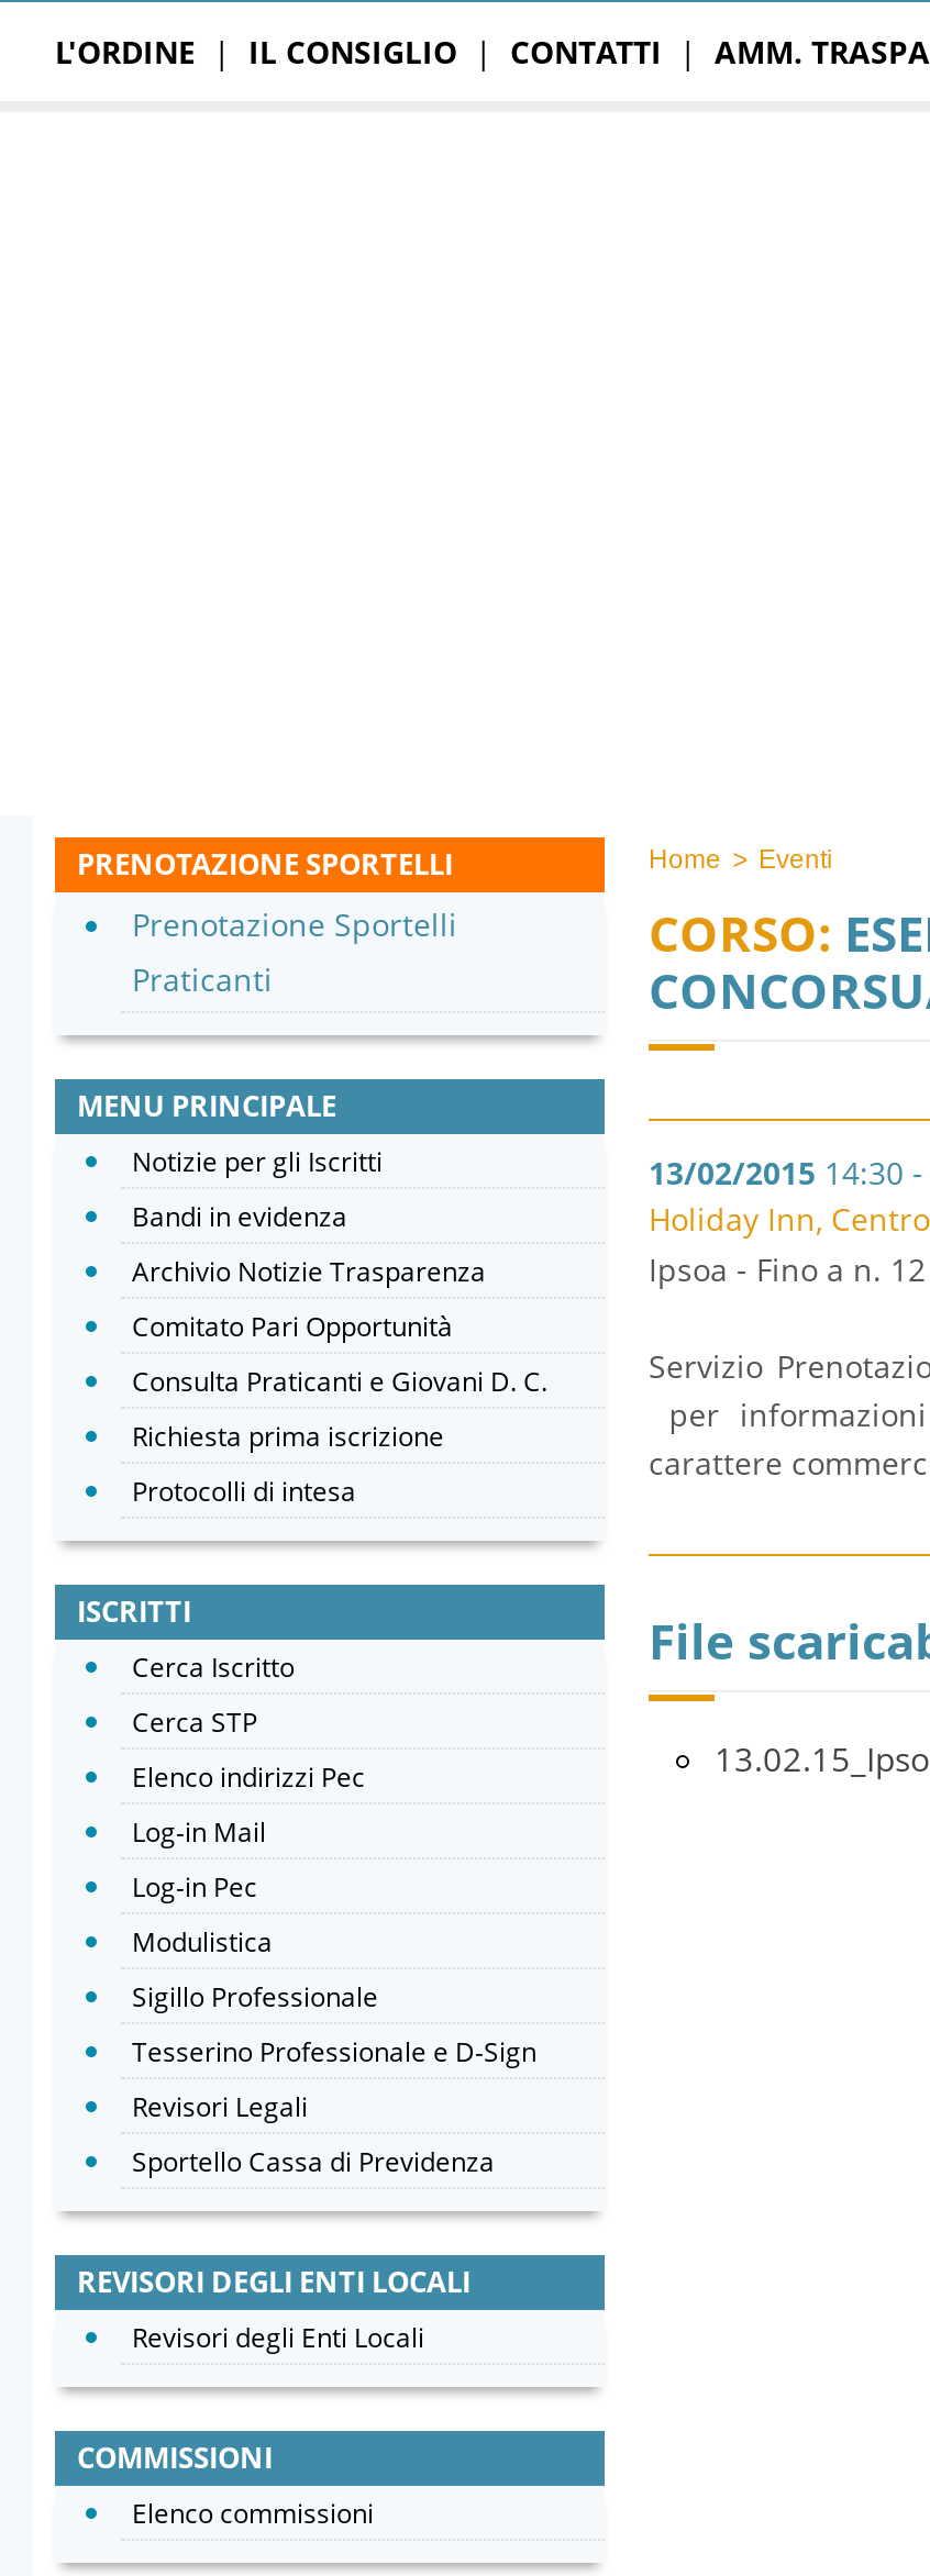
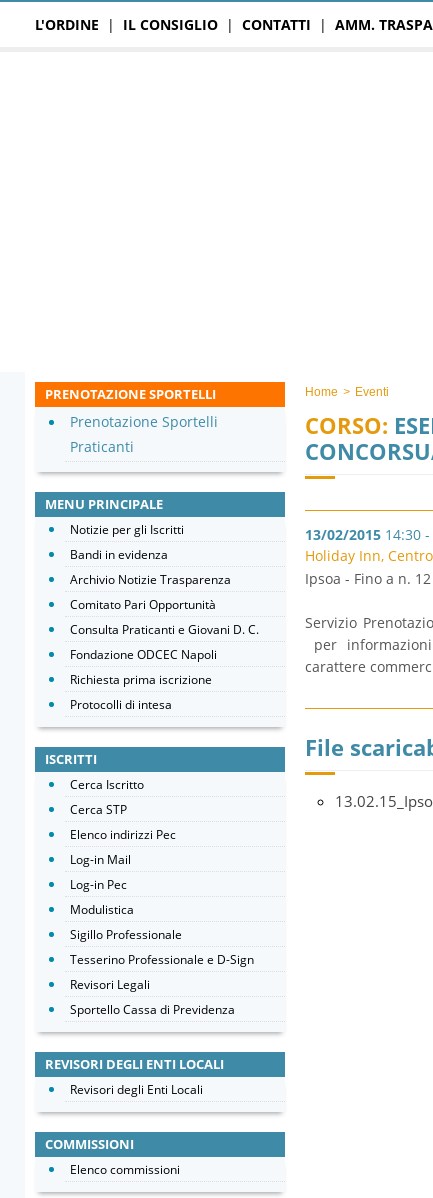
none -> [70,646,217,663] Fondazione ODCEC Napoli

